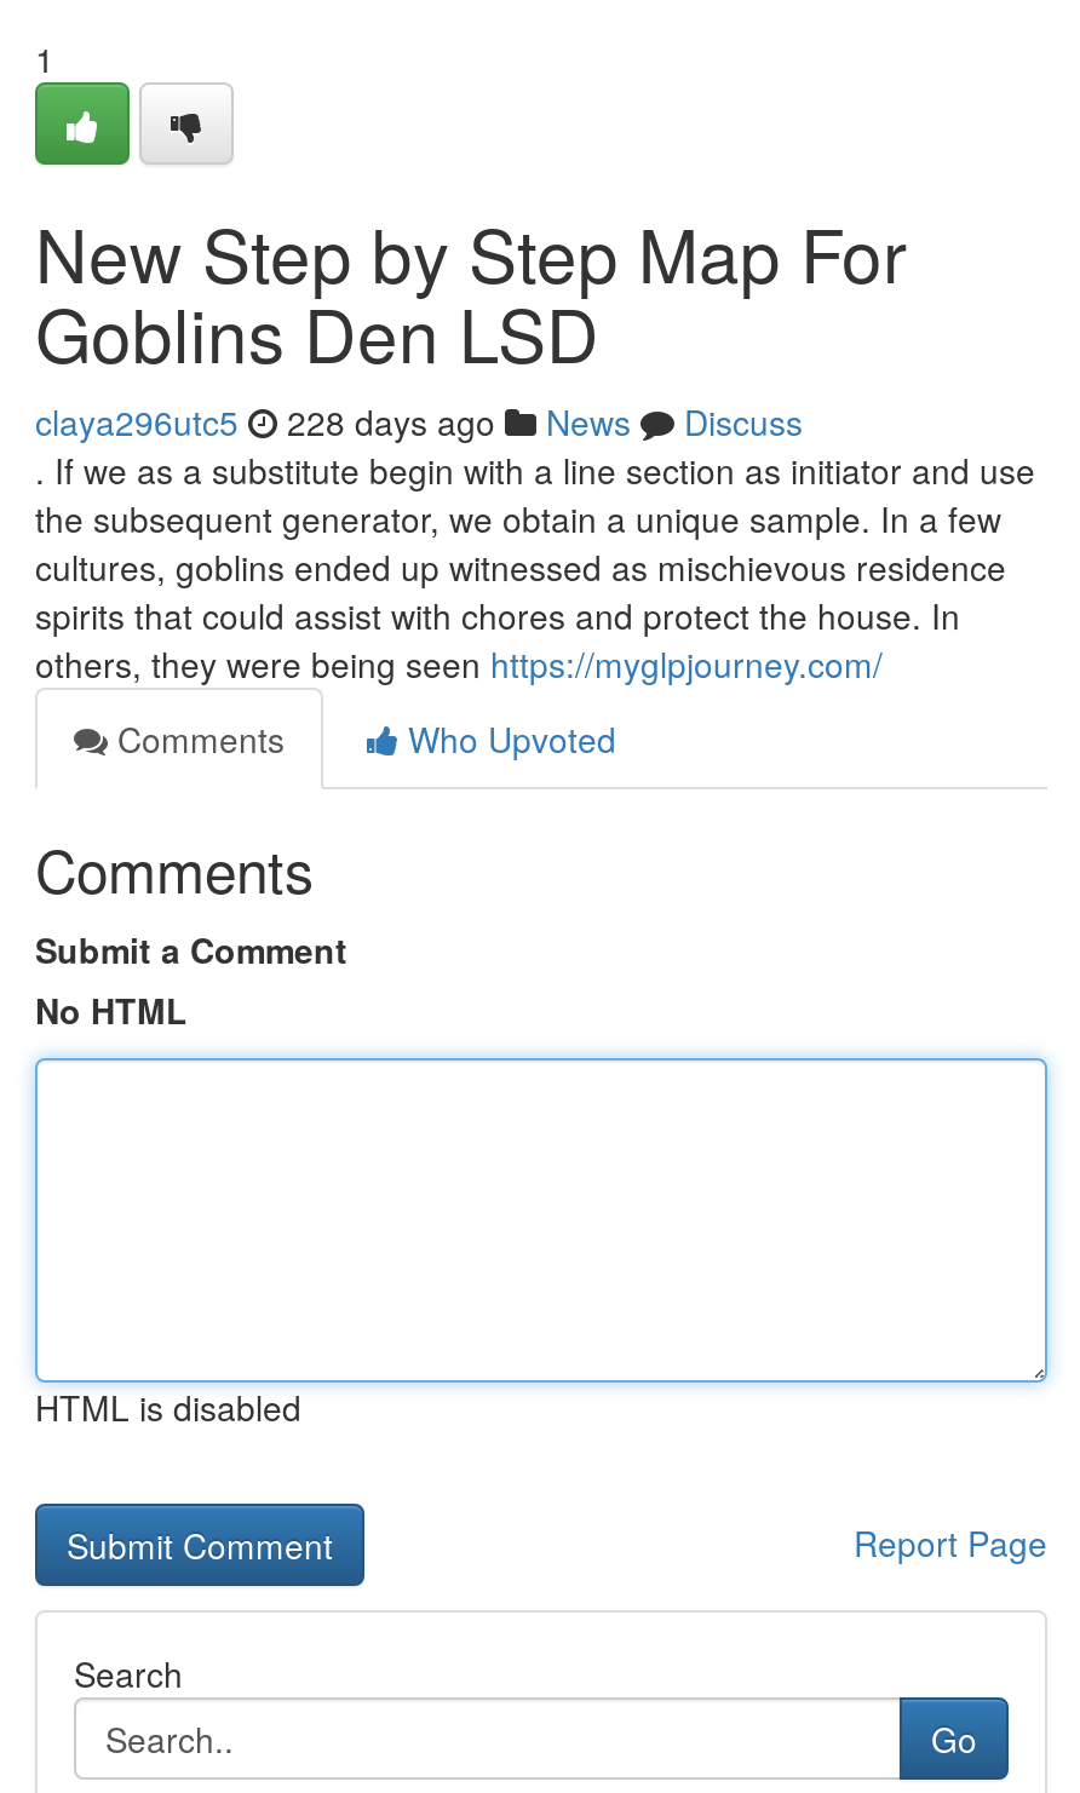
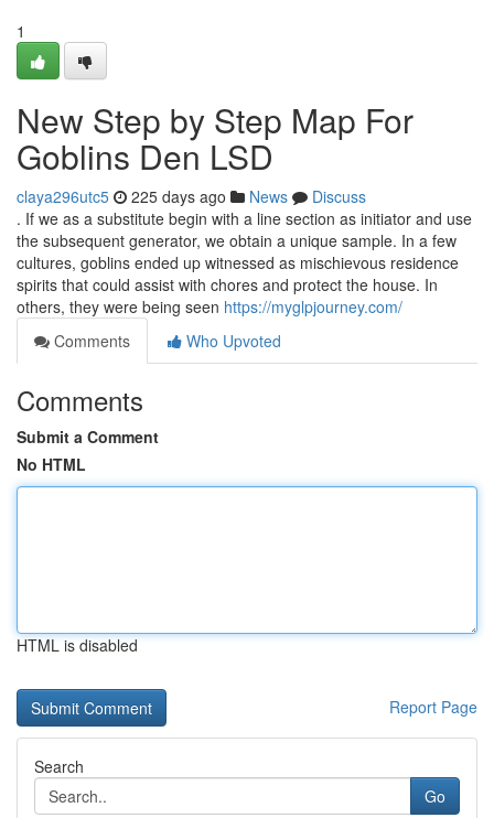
[35,397,803,446] claya296utc5 228 days ago News Discuss -> [17,185,366,207] claya296utc5 225 days ago News Discuss

